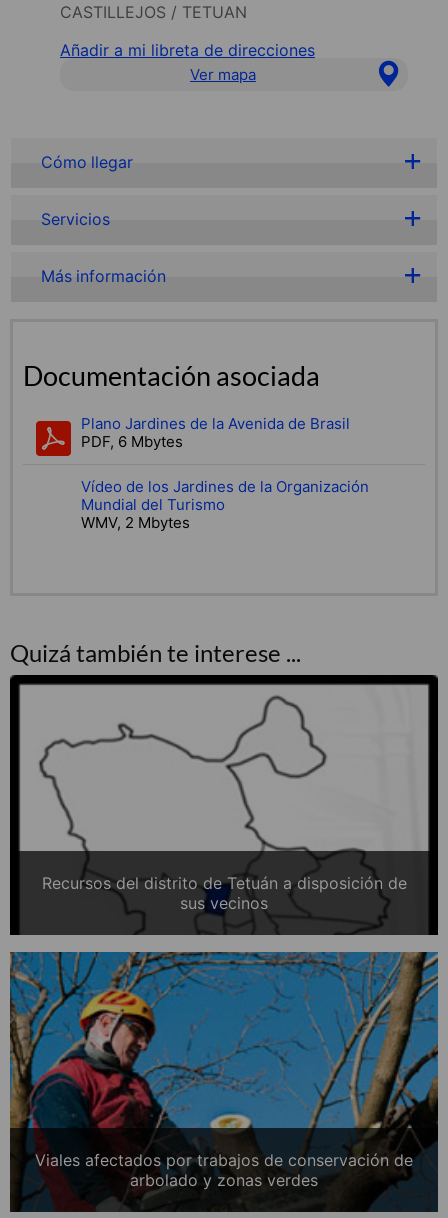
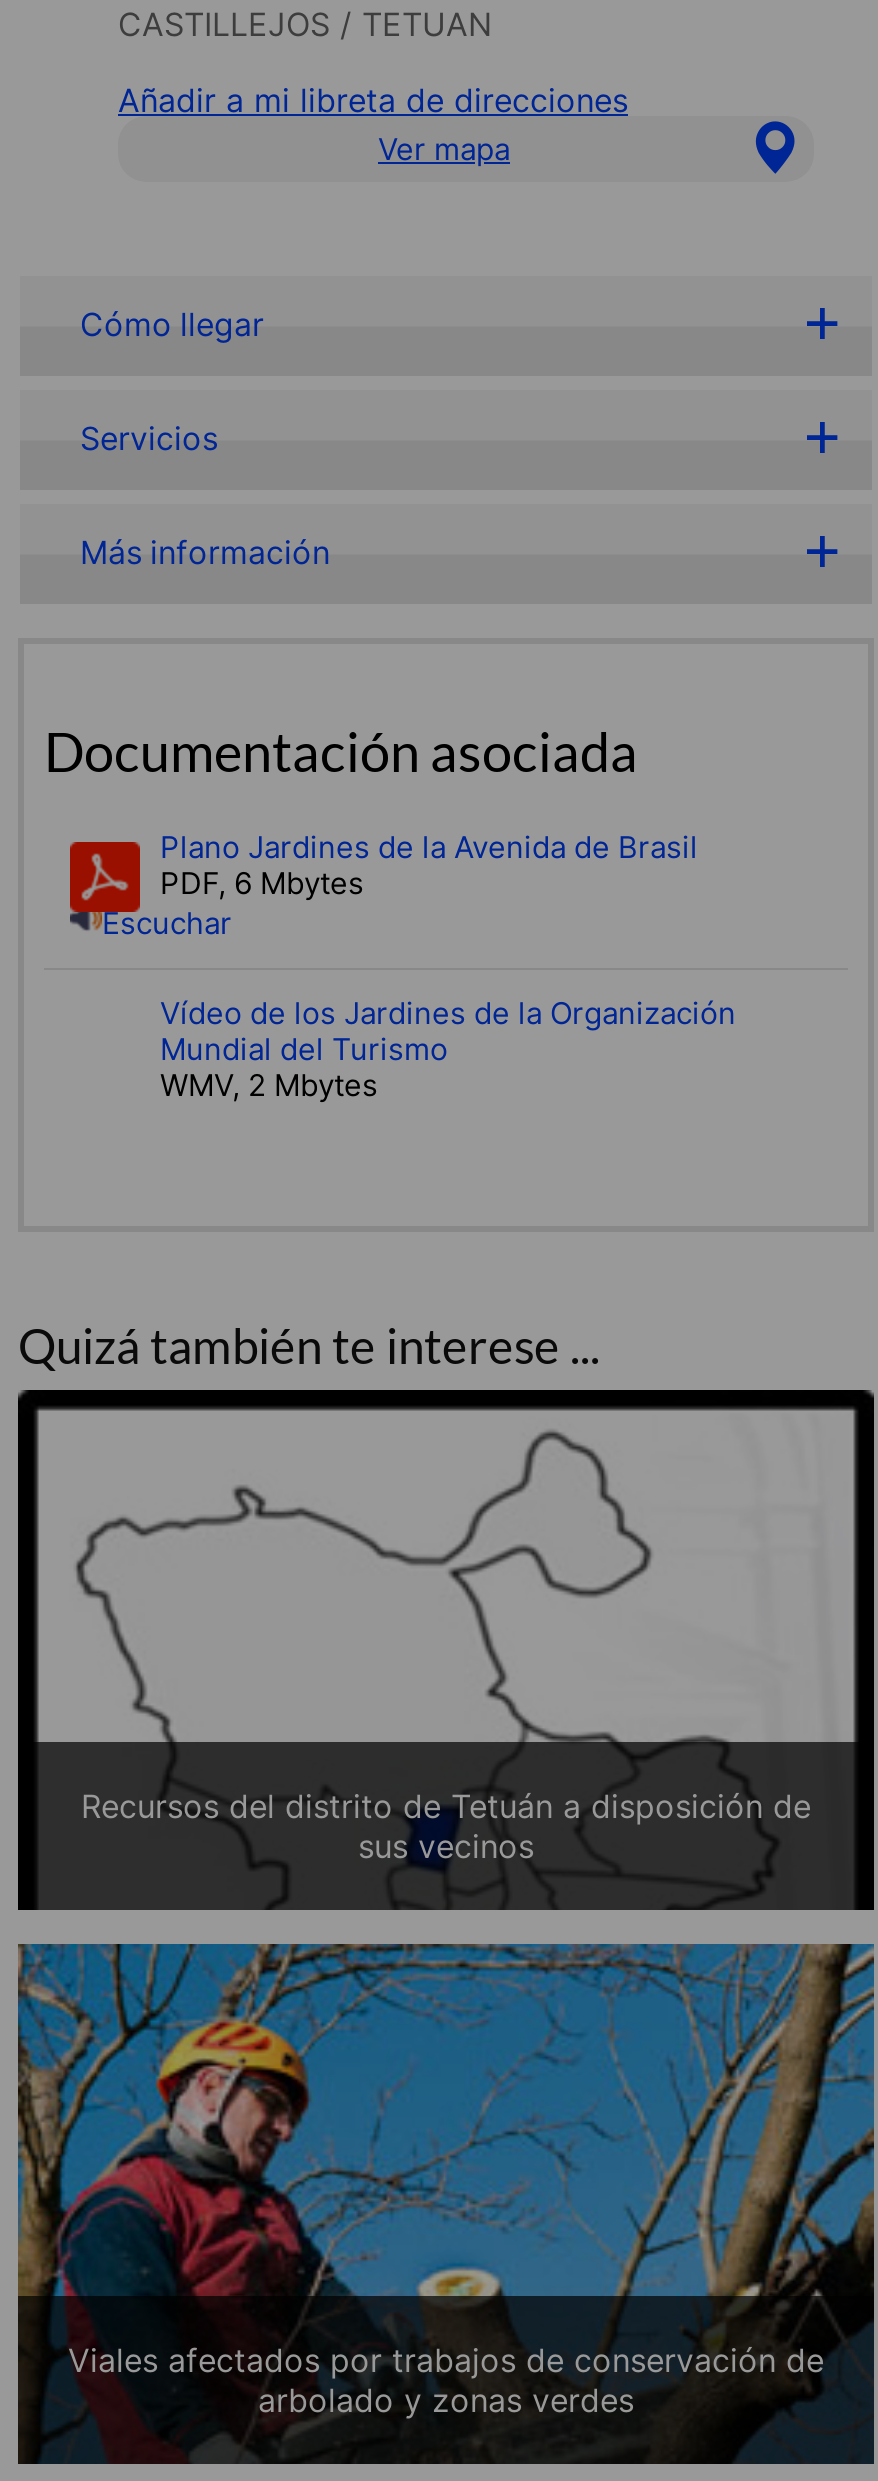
none -> [102,905,232,943] Escuchar

